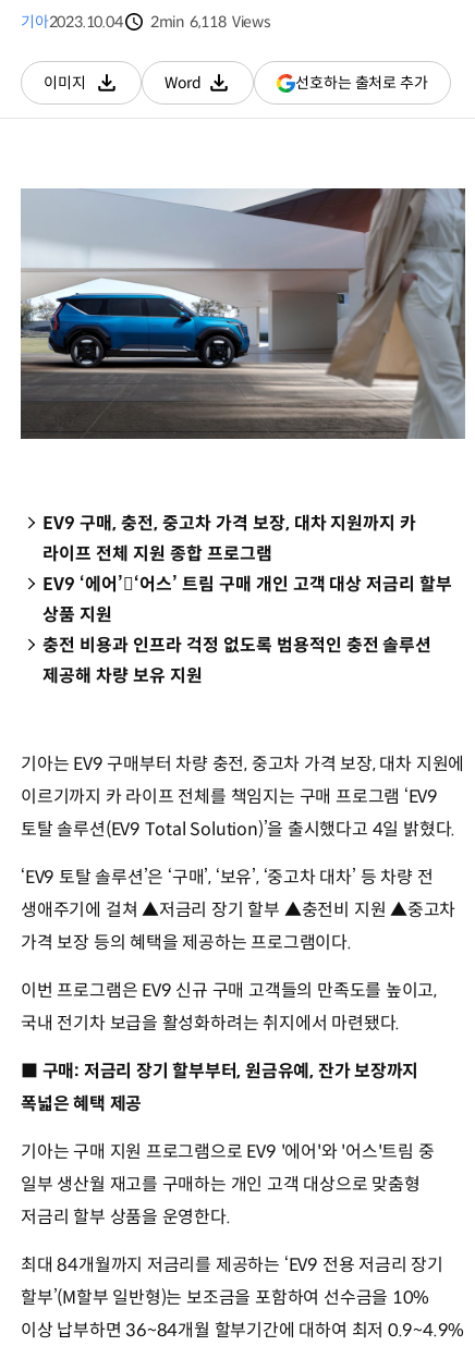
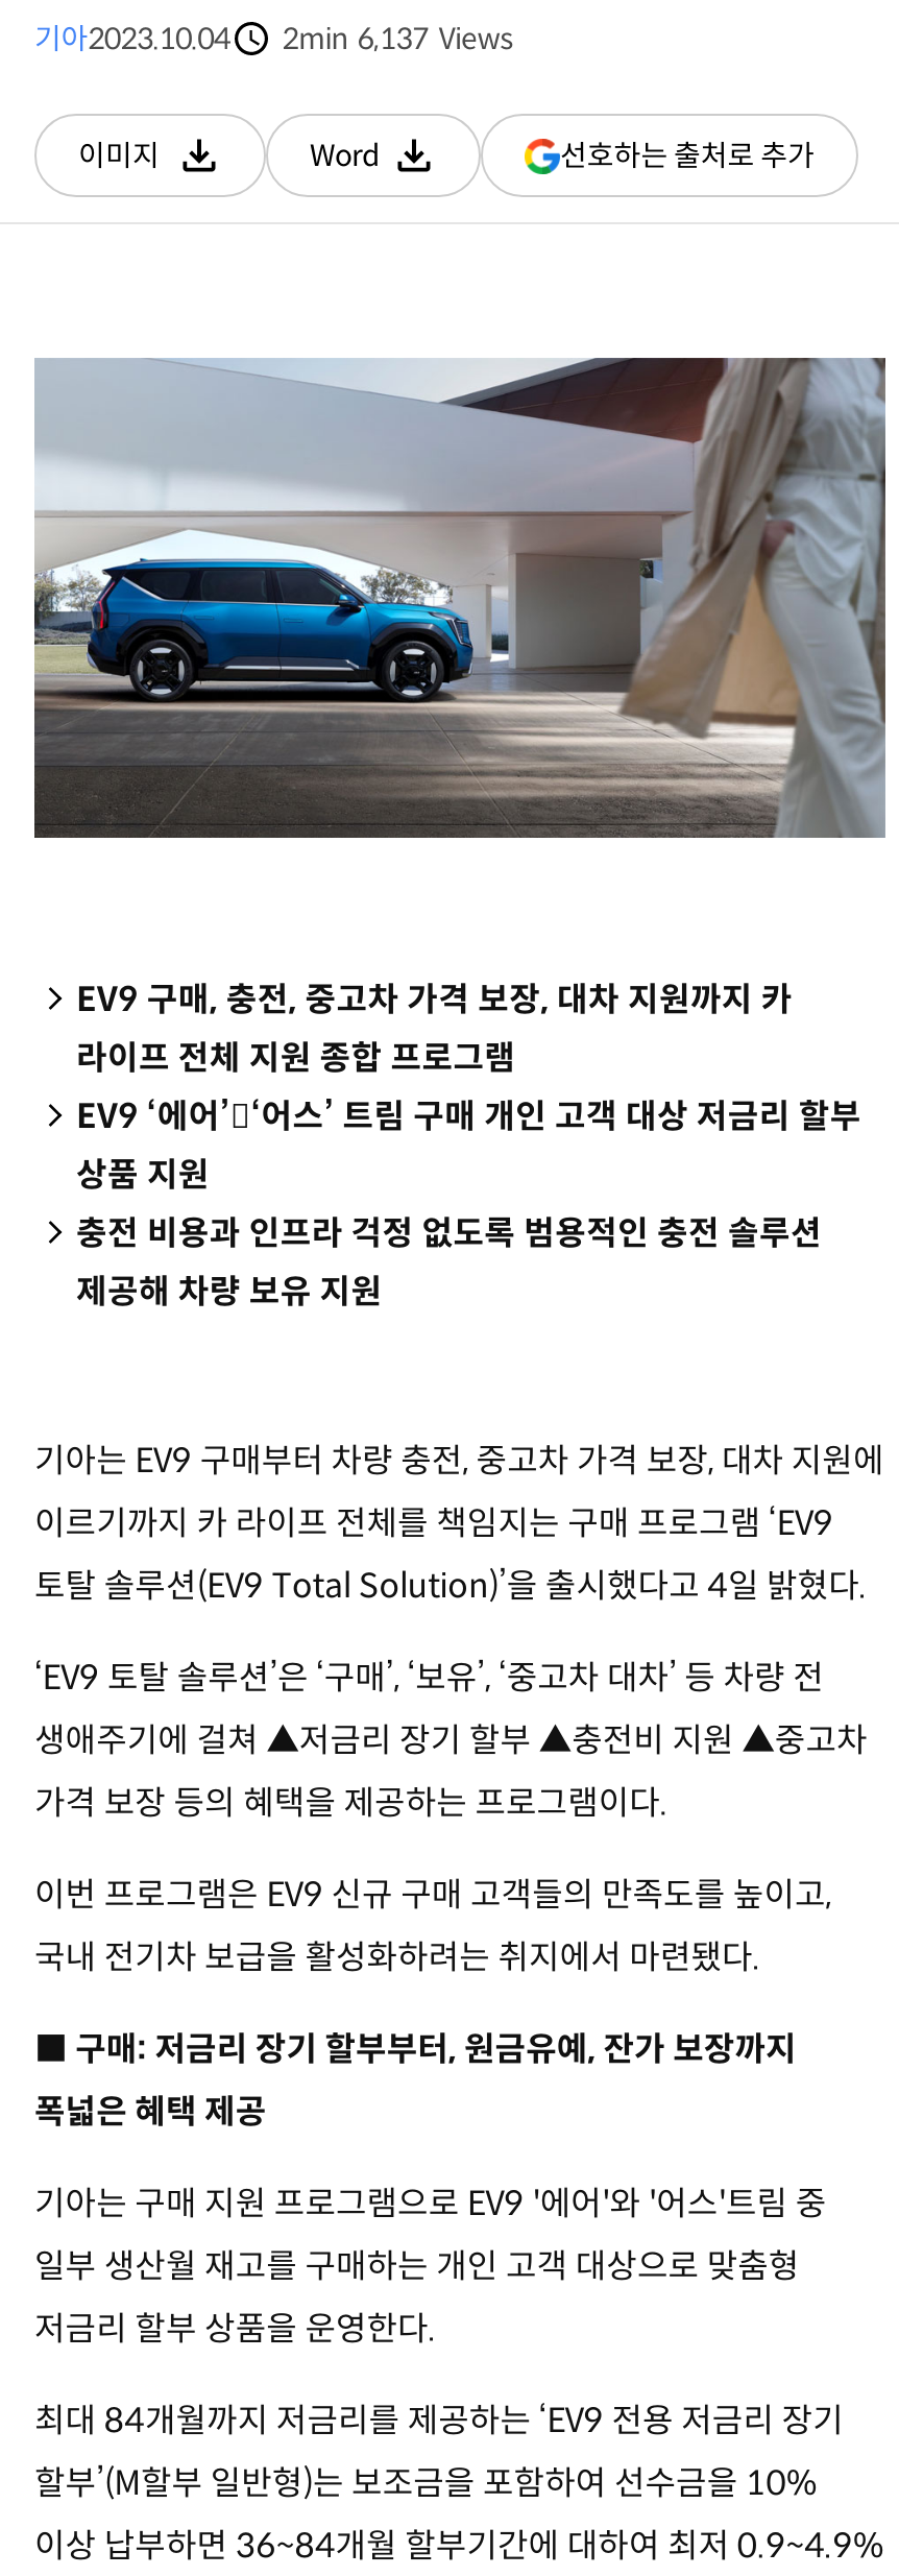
[21,12,271,32] 기아2023.10.04 2min 6,118 Views -> [34,20,514,57] 기아2023.10.04 2min 6,137 Views

